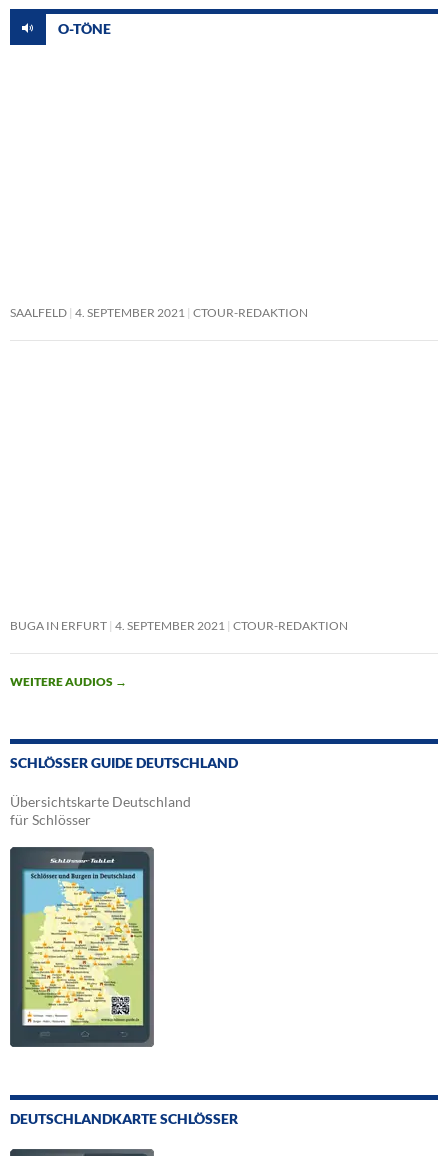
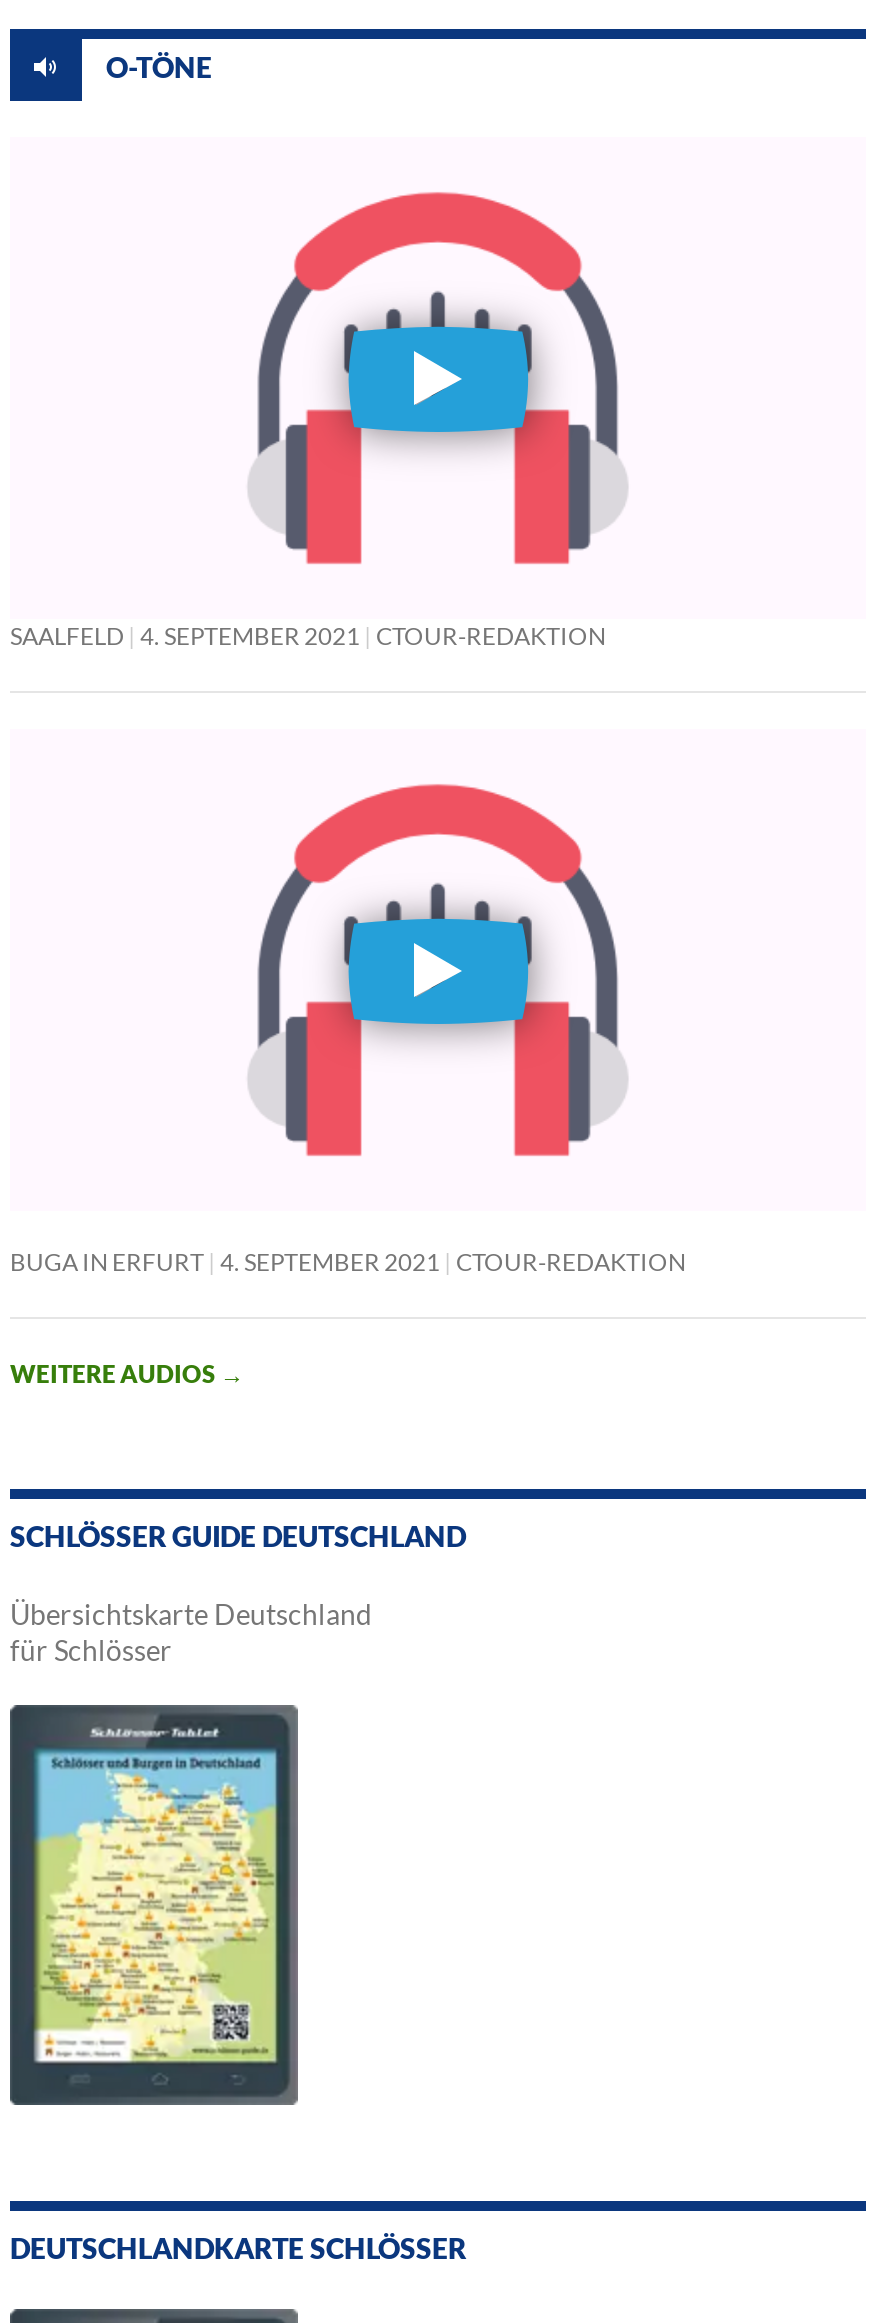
none -> [248,191,628,567] [image]
none -> [248,783,628,1159] [image]

